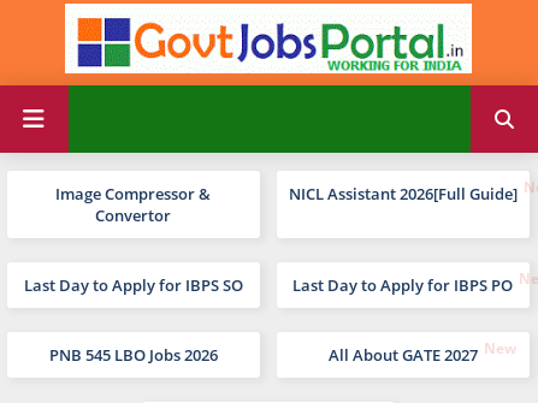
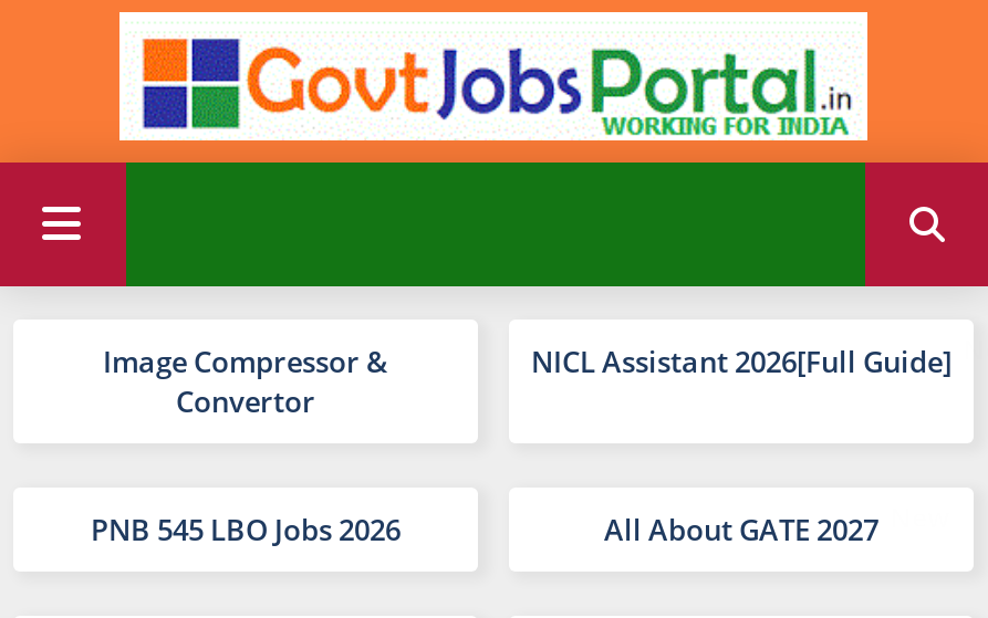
[24,274,513,296] Last Day to Apply for IBPS SO | Last Day to Apply for IBPS PO -> none

